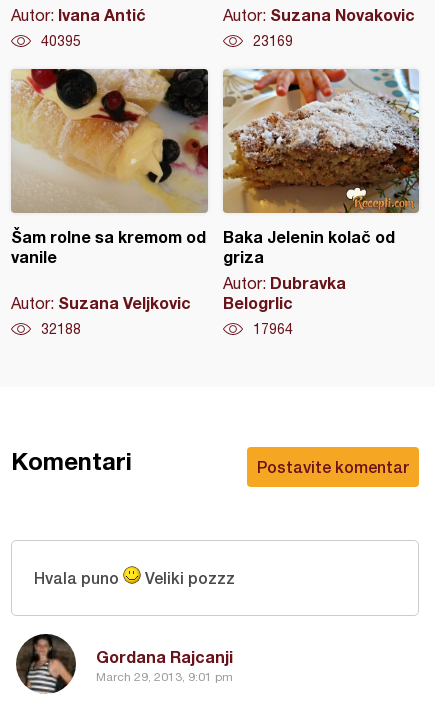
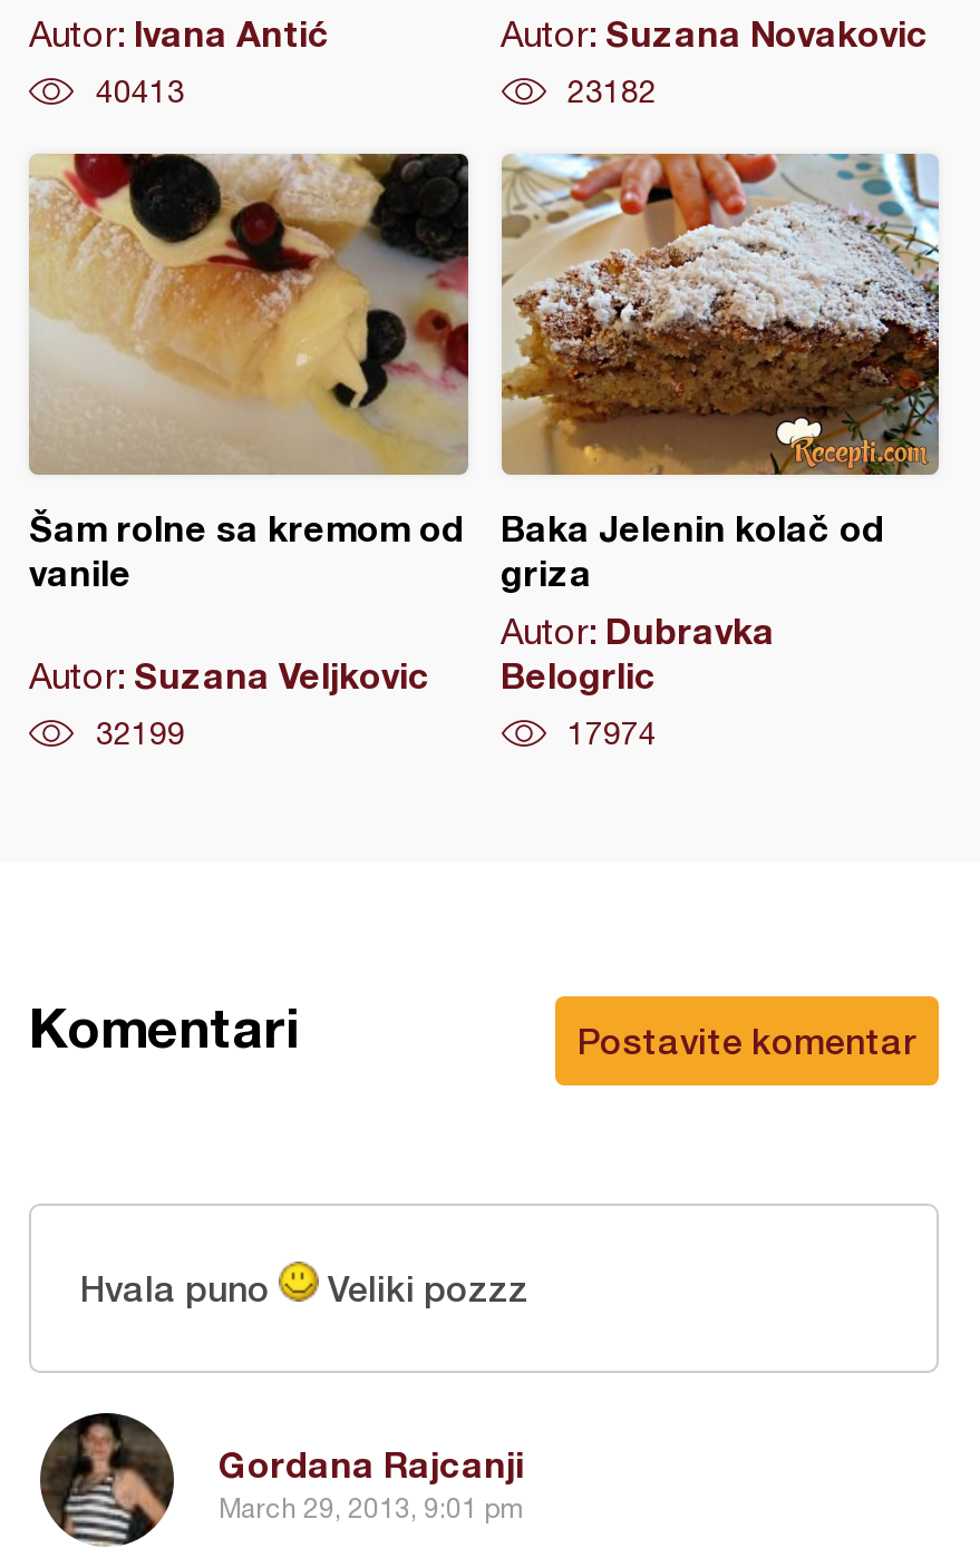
[41,33,81,49] 40395 -> [96,74,185,109] 40413
[252,33,292,49] 23169 -> [567,74,657,109] 23182
[41,321,81,337] 32188 -> [96,715,185,751] 32199
[252,321,292,337] 17964 -> [567,715,657,751] 17974

